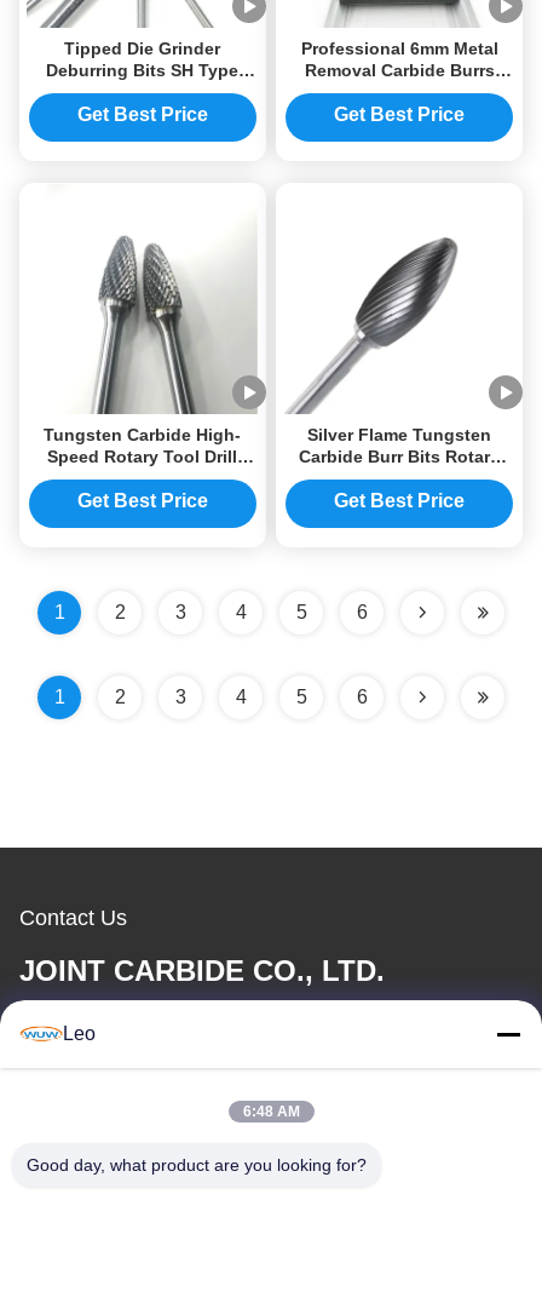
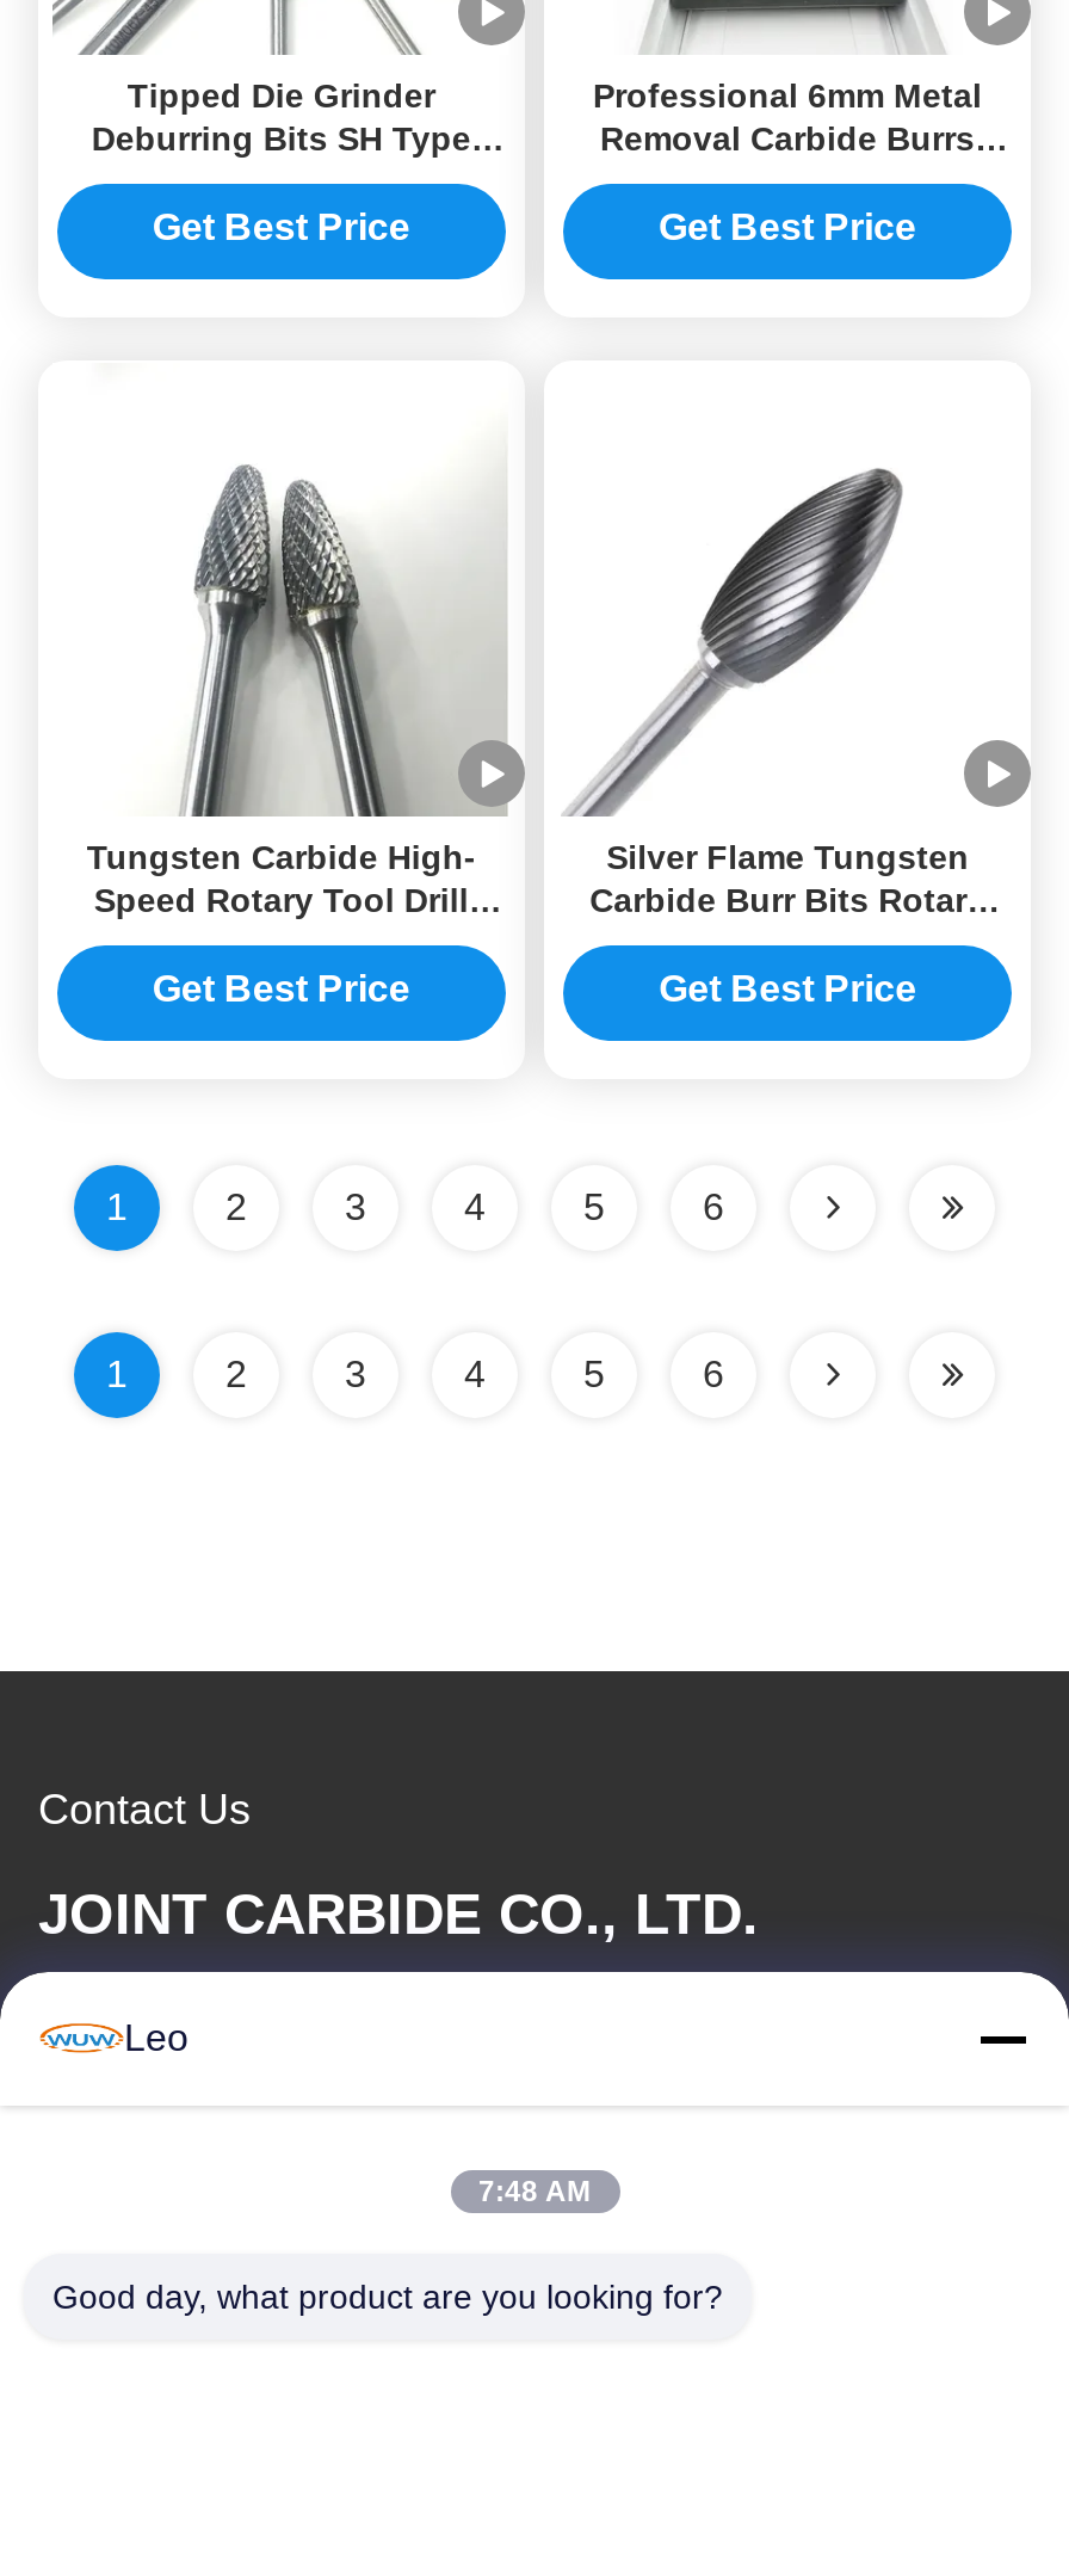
[243,1103,299,1120] 6:48 AM -> [478,2175,591,2208] 7:48 AM

